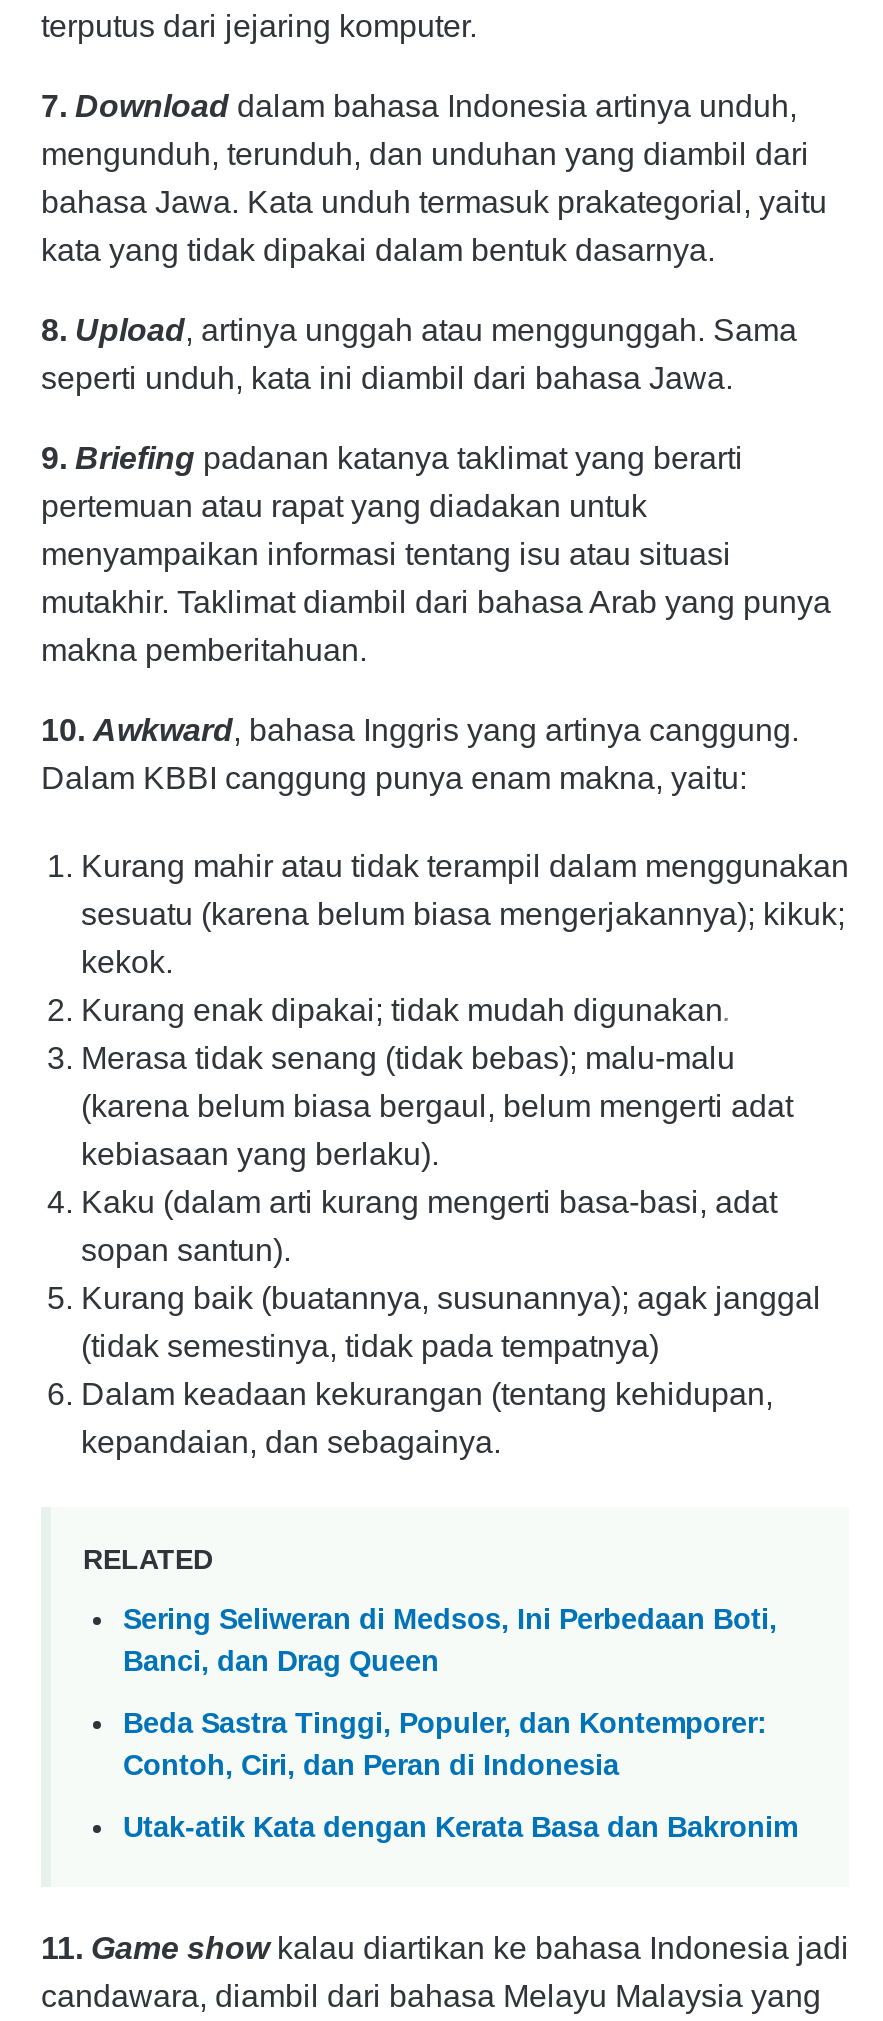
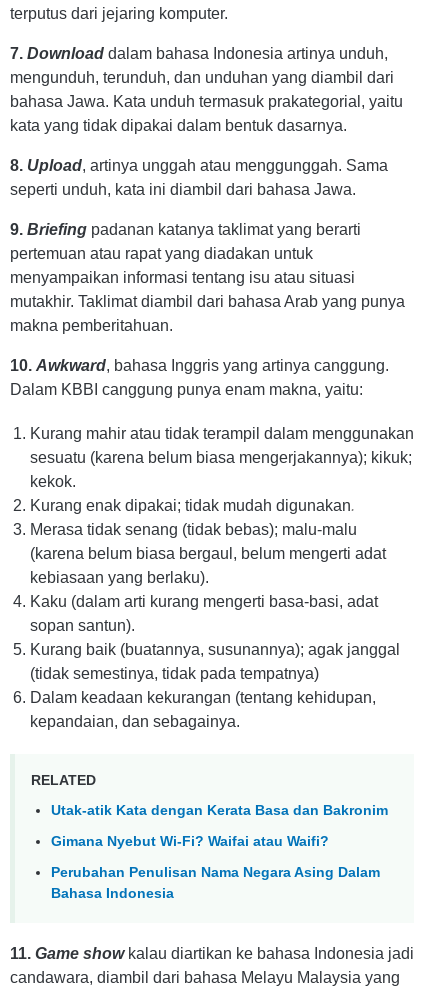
[123,1604,777,1781] Sering Seliweran di Medsos, Ini Perbedaan Boti, | Banci, dan Drag Queen | Beda Sastra Tinggi, Populer, dan Kontemporer: | Contoh, Ciri, dan Peran di Indonesia -> none
moved [123,1810,797,1842] -> [51,802,388,818]: Utak-atik Kata dengan Kerata Basa dan Bakronim
none -> [51,833,380,901] Gimana Nyebut Wi-Fi? Waifai atau Waifi? | Perubahan Penulisan Nama Negara Asing Dalam | Bahasa Indonesia

